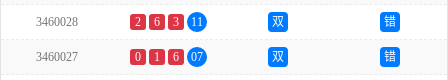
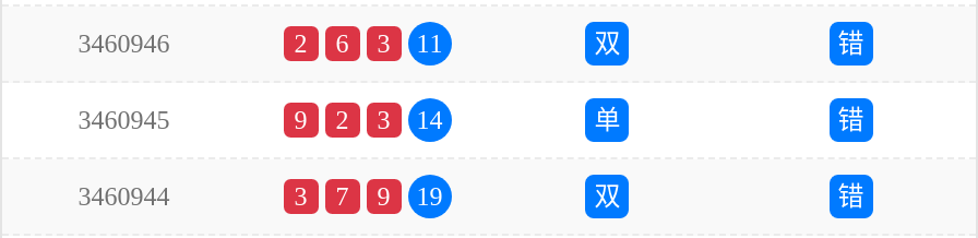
[36,15,78,29] 3460028 -> [78,28,170,59] 3460946
[36,50,203,64] 3460027 | 0 | 1 | 6 | 07 -> [78,105,864,212] 3460945 | 9 | 2 | 3 | 14 | 单 | 错 | 3460944 | 3 | 7 | 9 | 19

